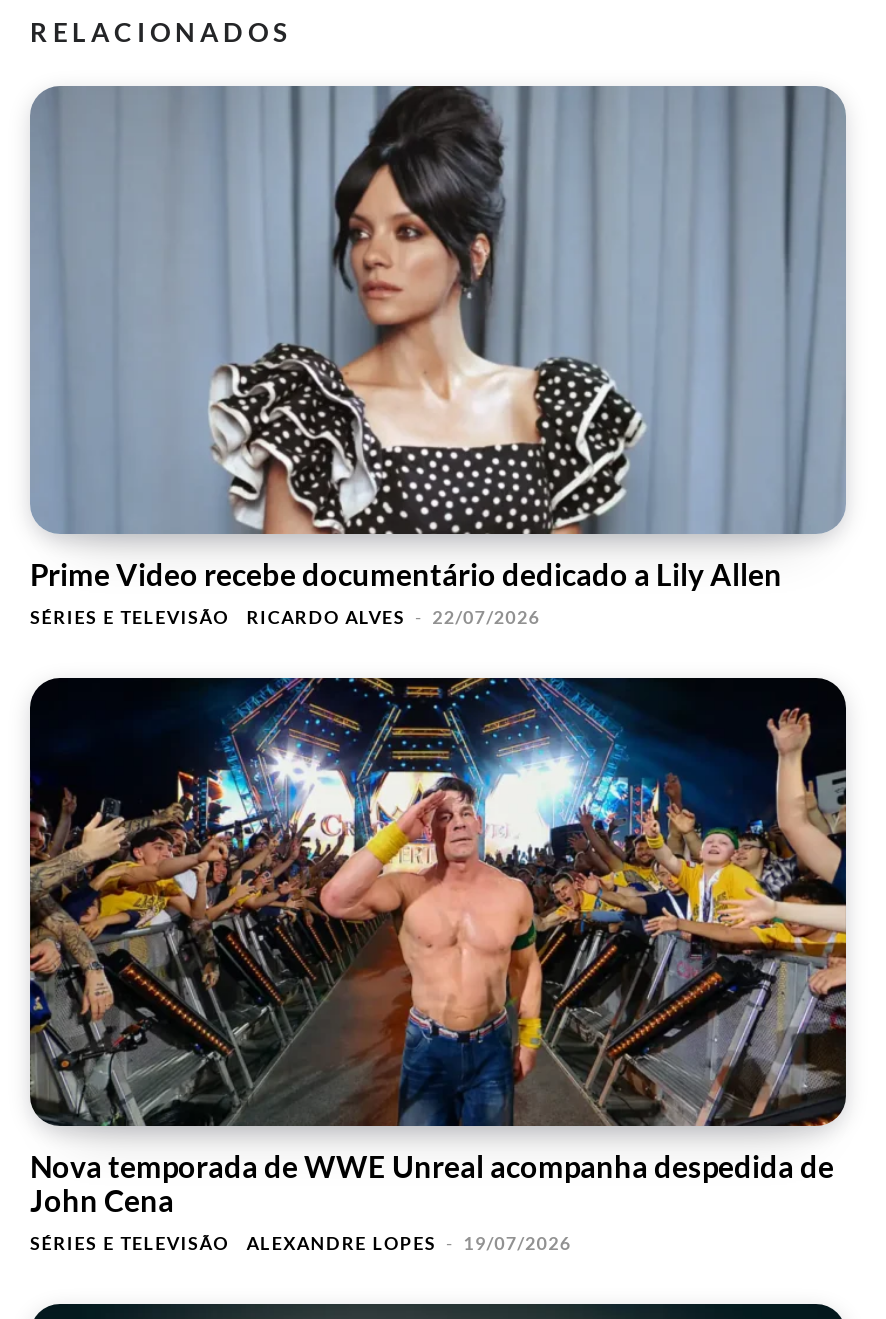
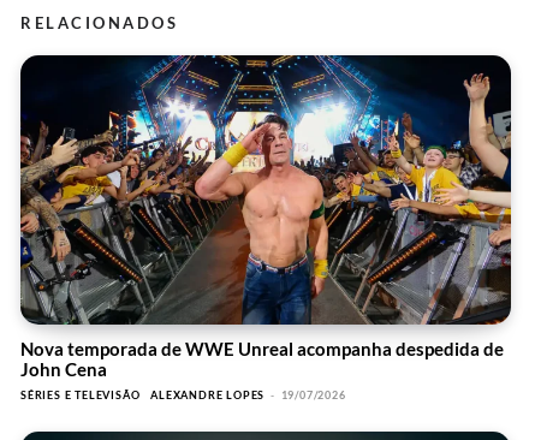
[30,84,846,628] [image] | Prime Video recebe documentário dedicado a Lily Allen | SÉRIES E TELEVISÃO | RICARDO ALVES - 22/07/2026 -> none

